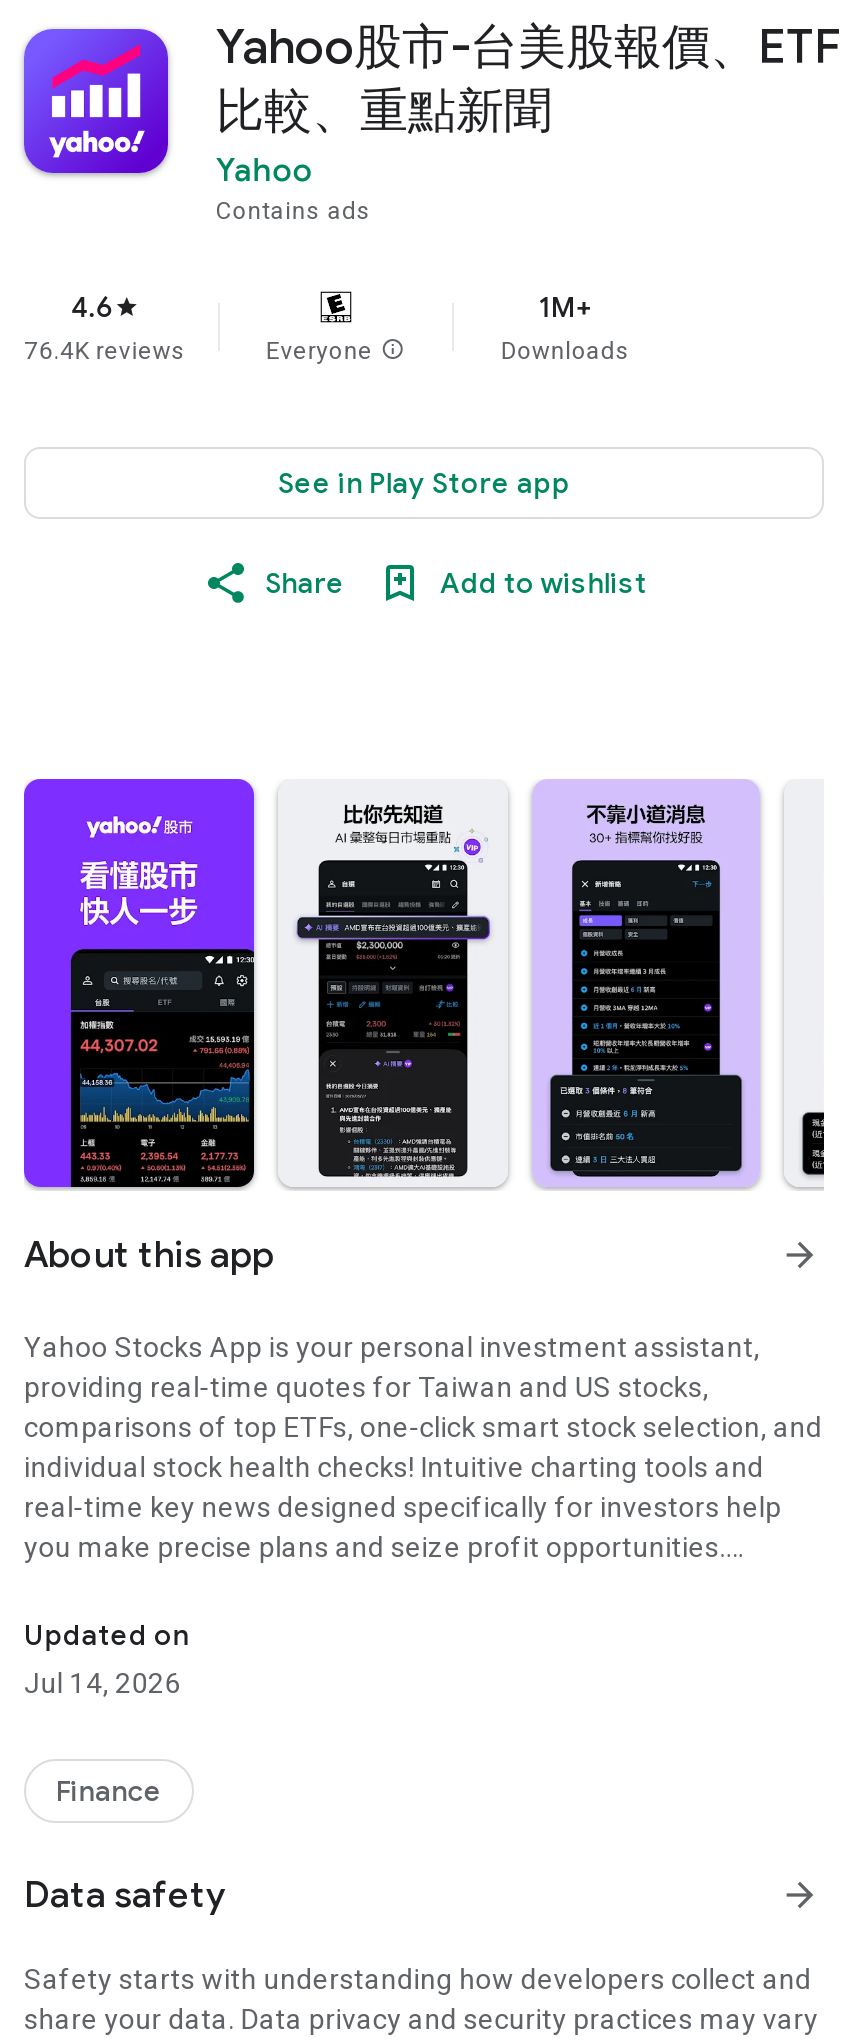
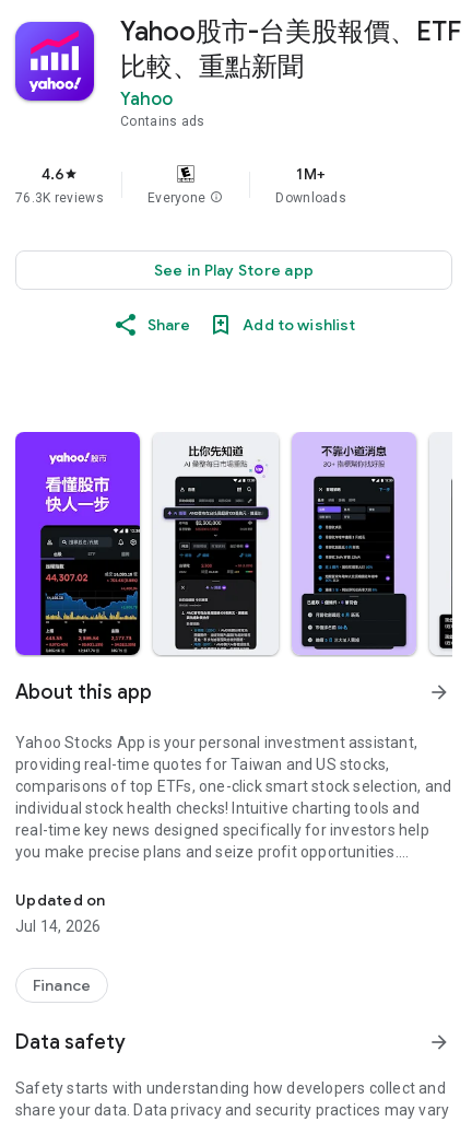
[24,337,186,365] 76.4K reviews -> [15,190,104,206] 76.3K reviews

